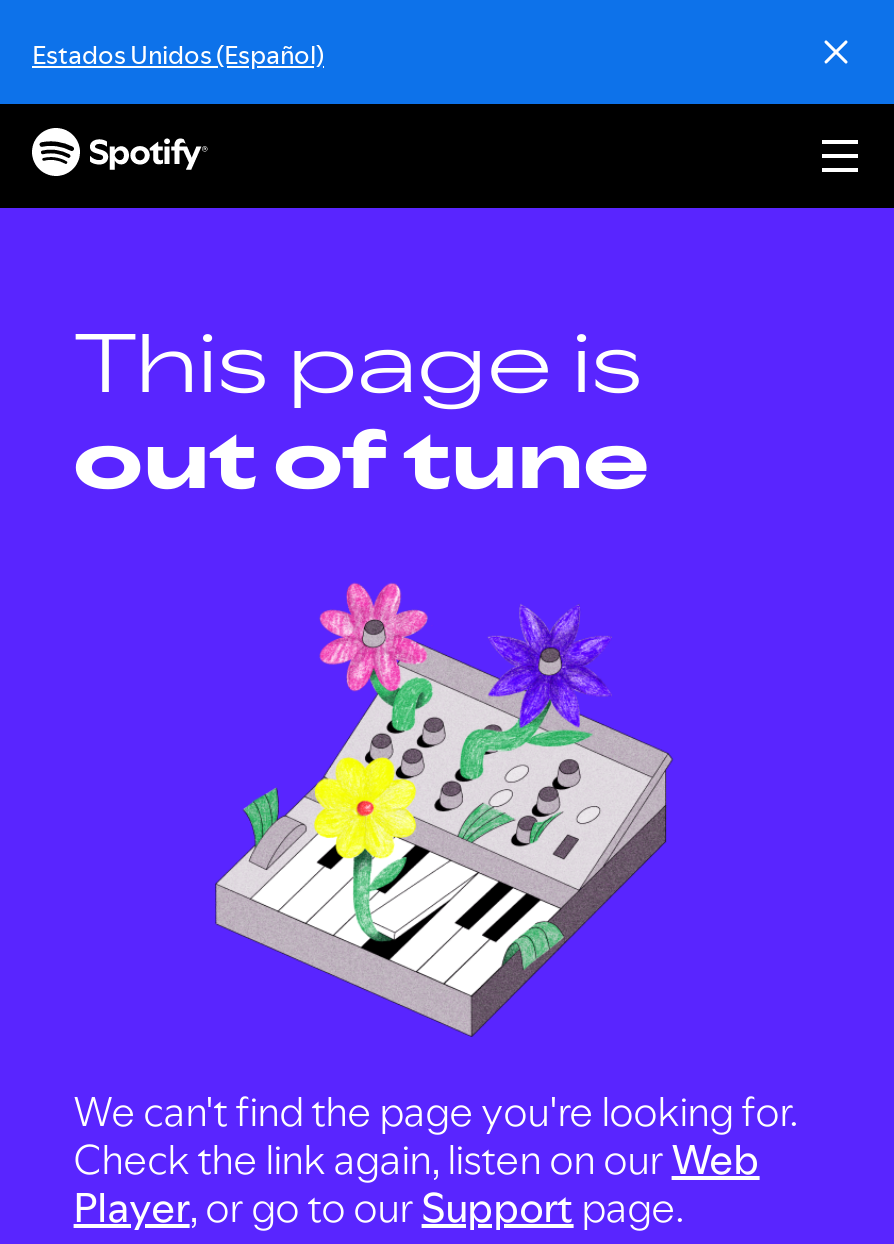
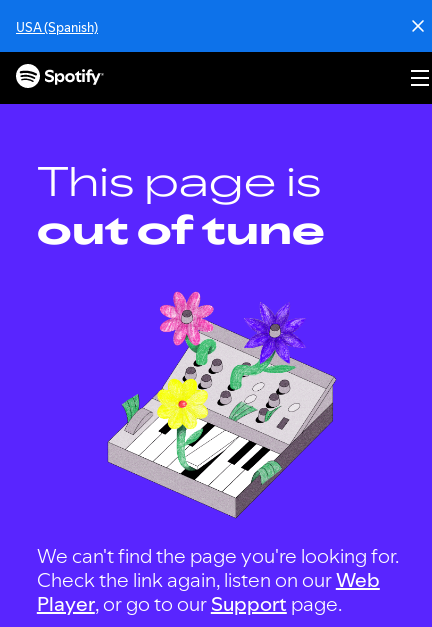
[32,36,324,72] Estados Unidos (Español) -> [16,18,98,36] USA (Spanish)

